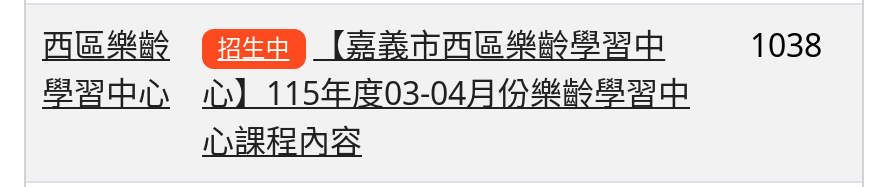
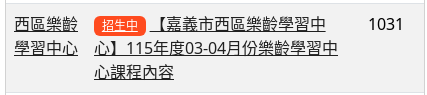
[42,23,822,67] 西區樂齡 招生中 【嘉義市西區樂齡學習中 1038 -> [14,13,404,35] 西區樂齡 招生中 【嘉義市西區樂齡學習中 1031

